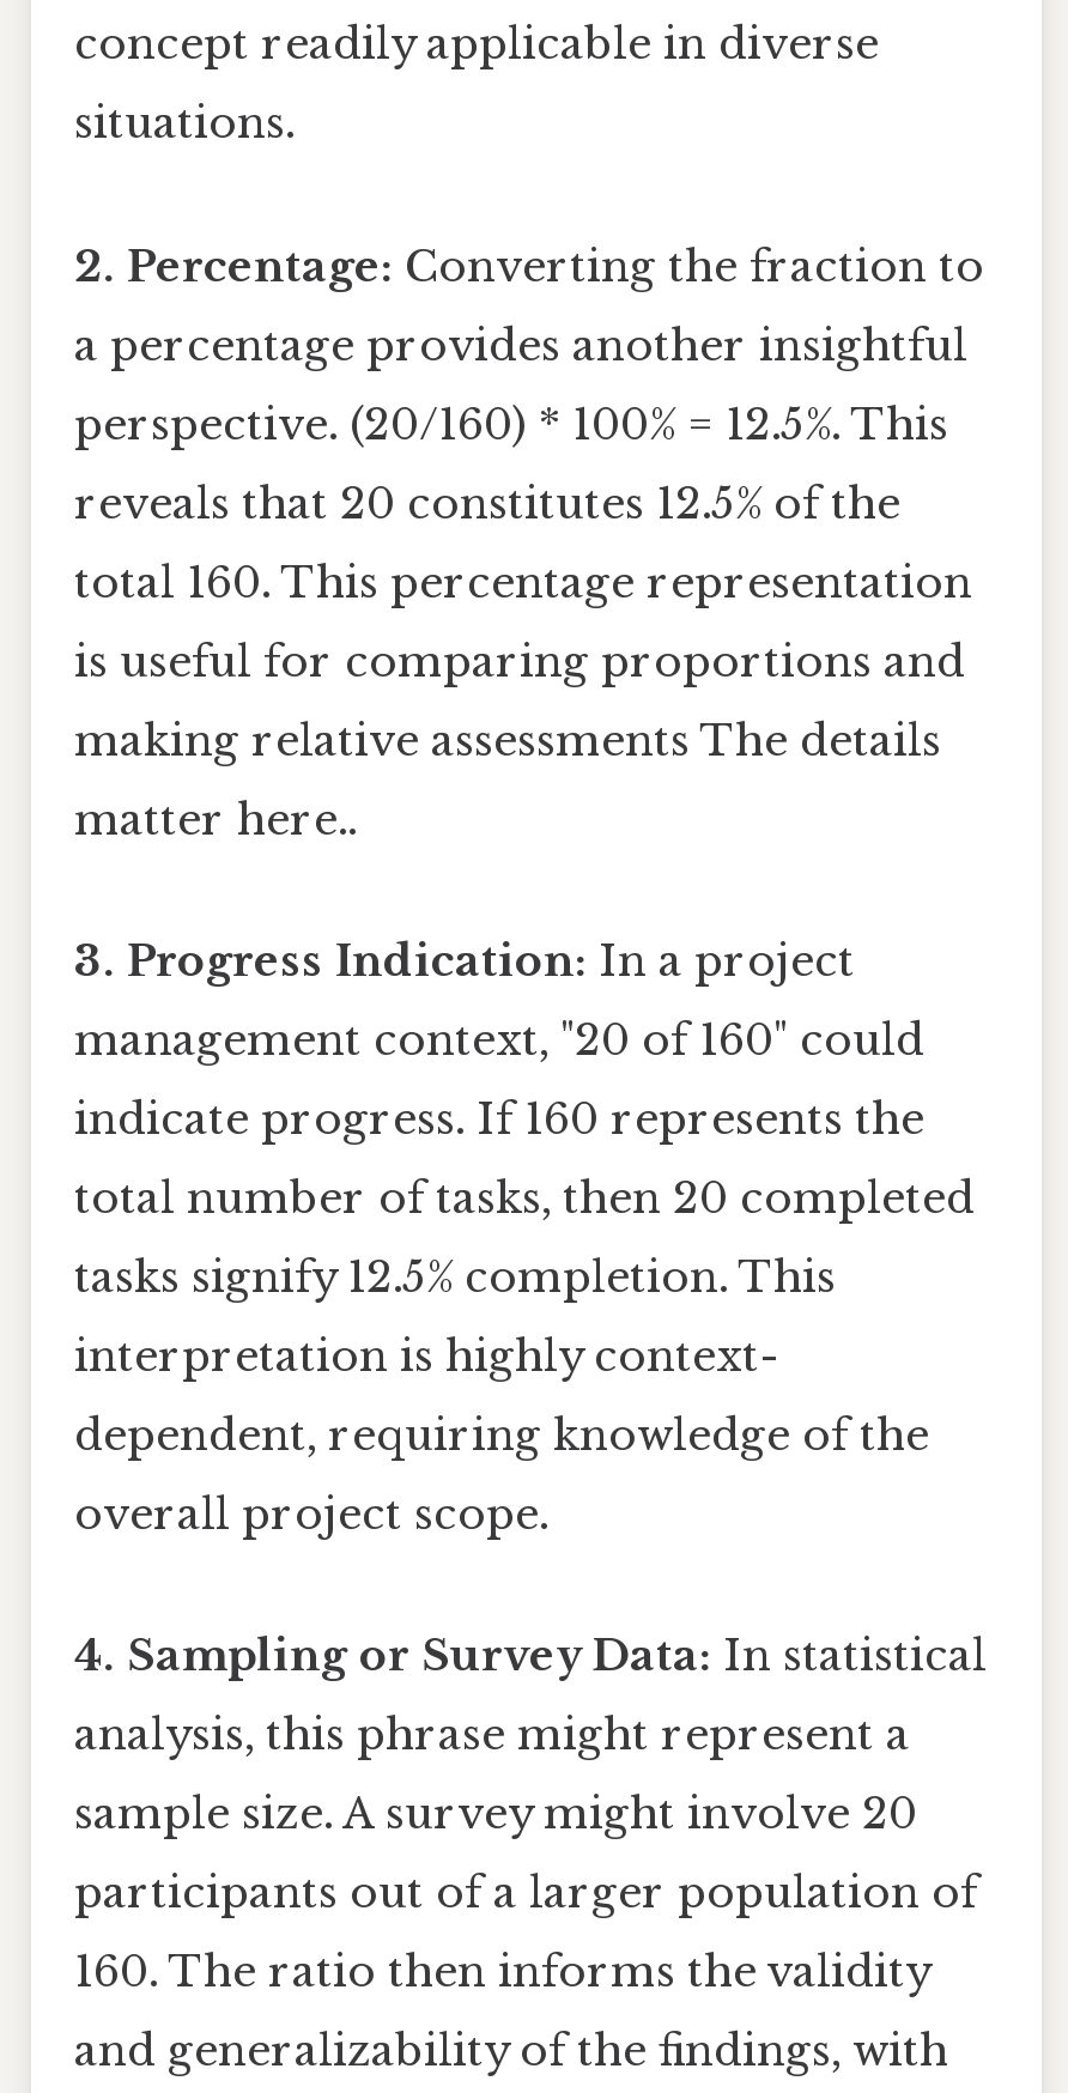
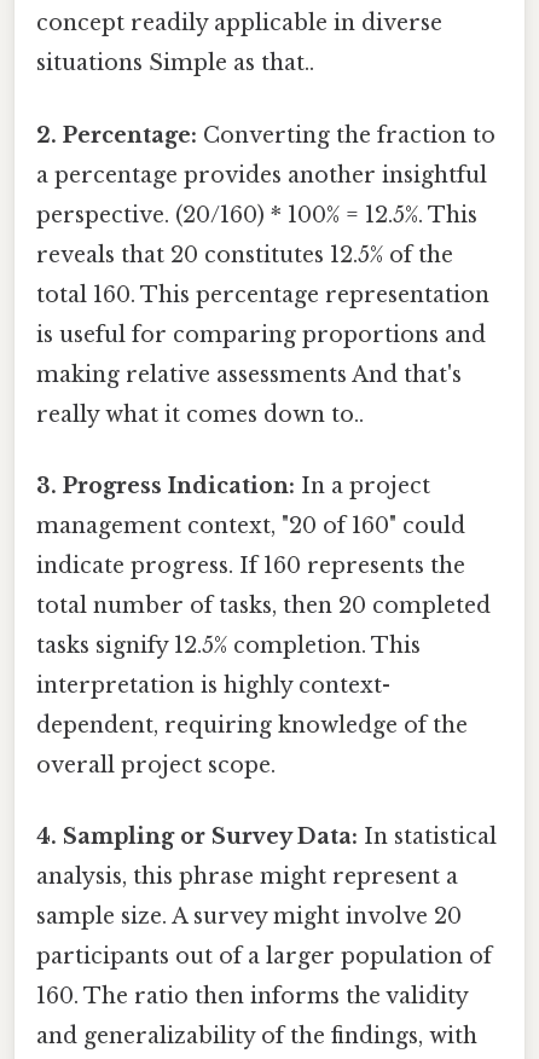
[74,98,295,151] situations. -> [36,50,314,77] situations Simple as that..
[74,714,941,767] making relative assessments The details -> [36,361,462,388] making relative assessments And that's
[74,793,357,846] matter here.. -> [36,401,364,428] really what it comes down to..

